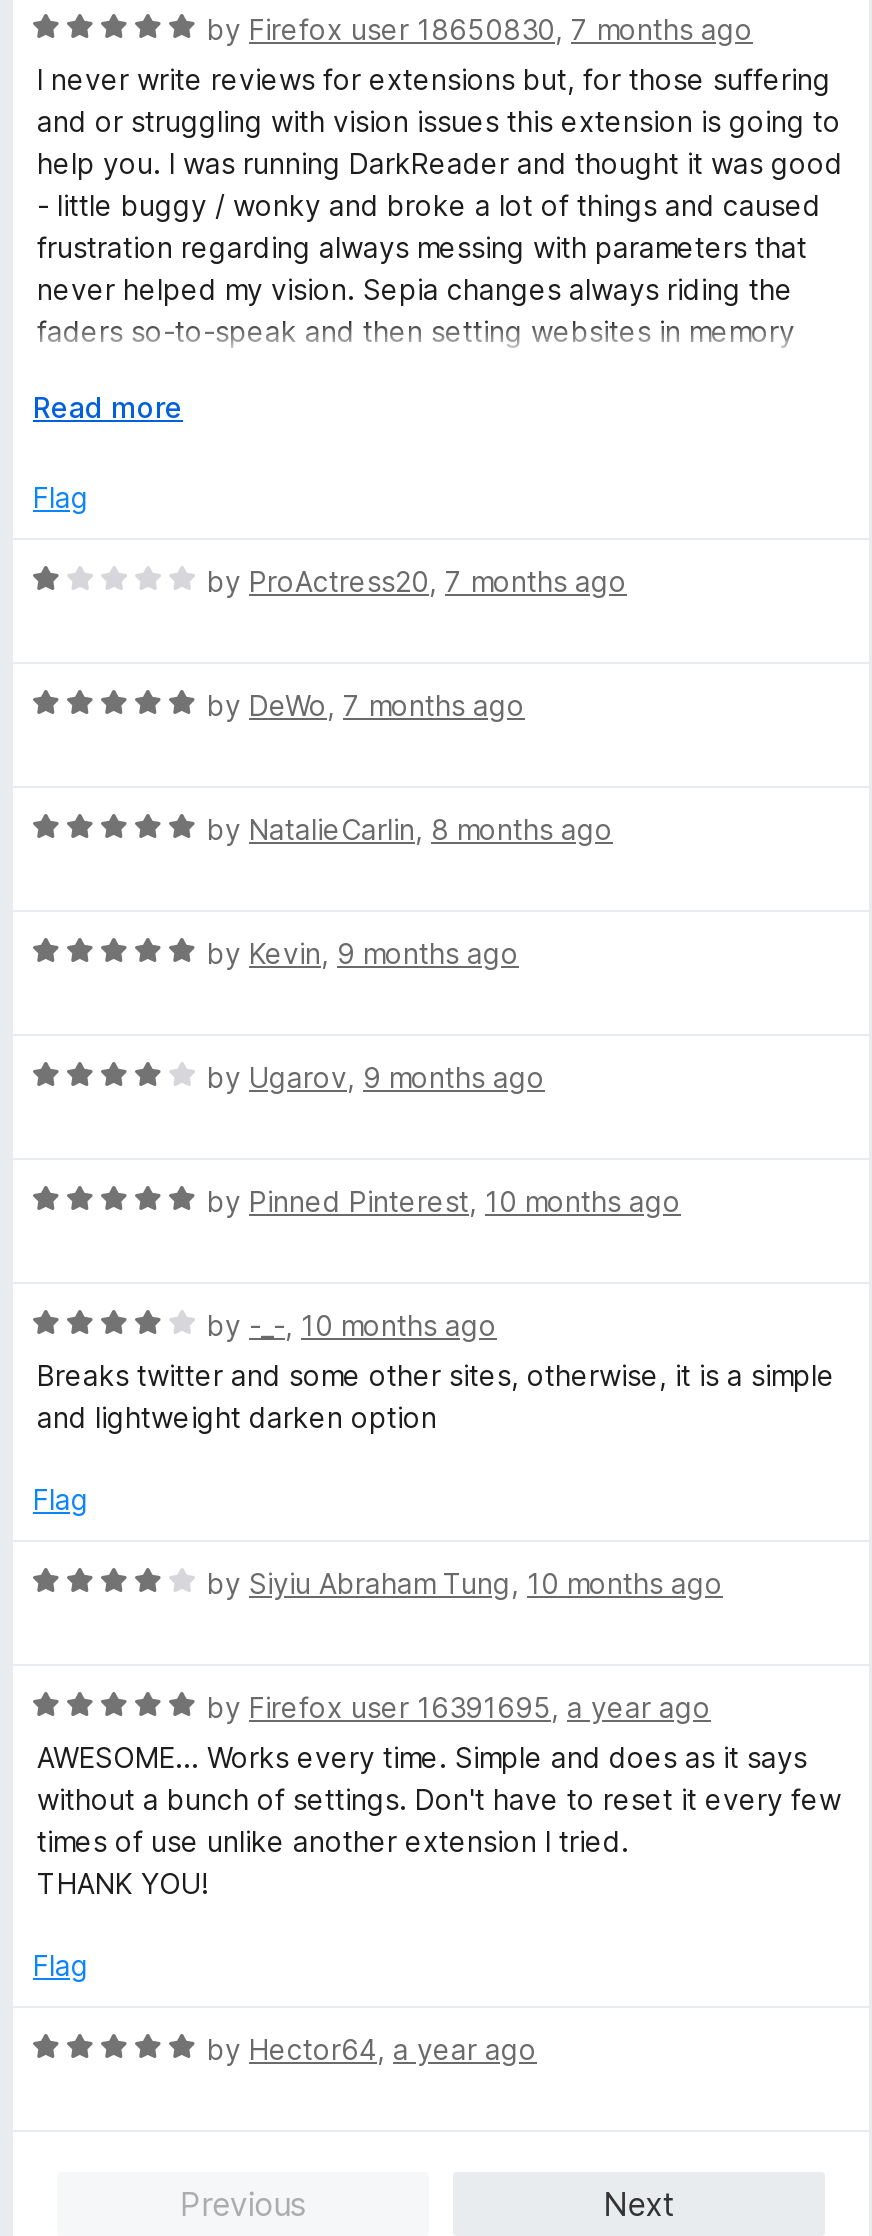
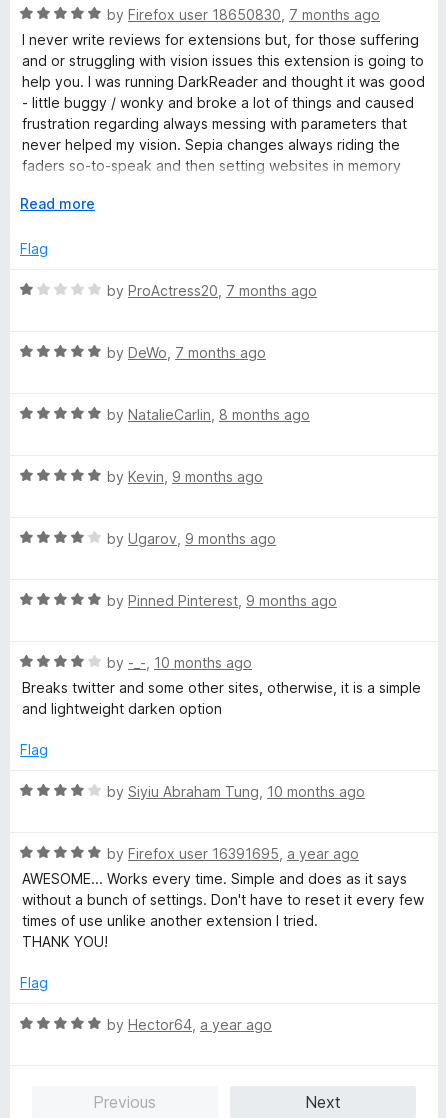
[207,1184,681,1218] by Pinned Pinterest, 10 months ago -> [107,592,337,609] by Pinned Pinterest, 9 months ago

